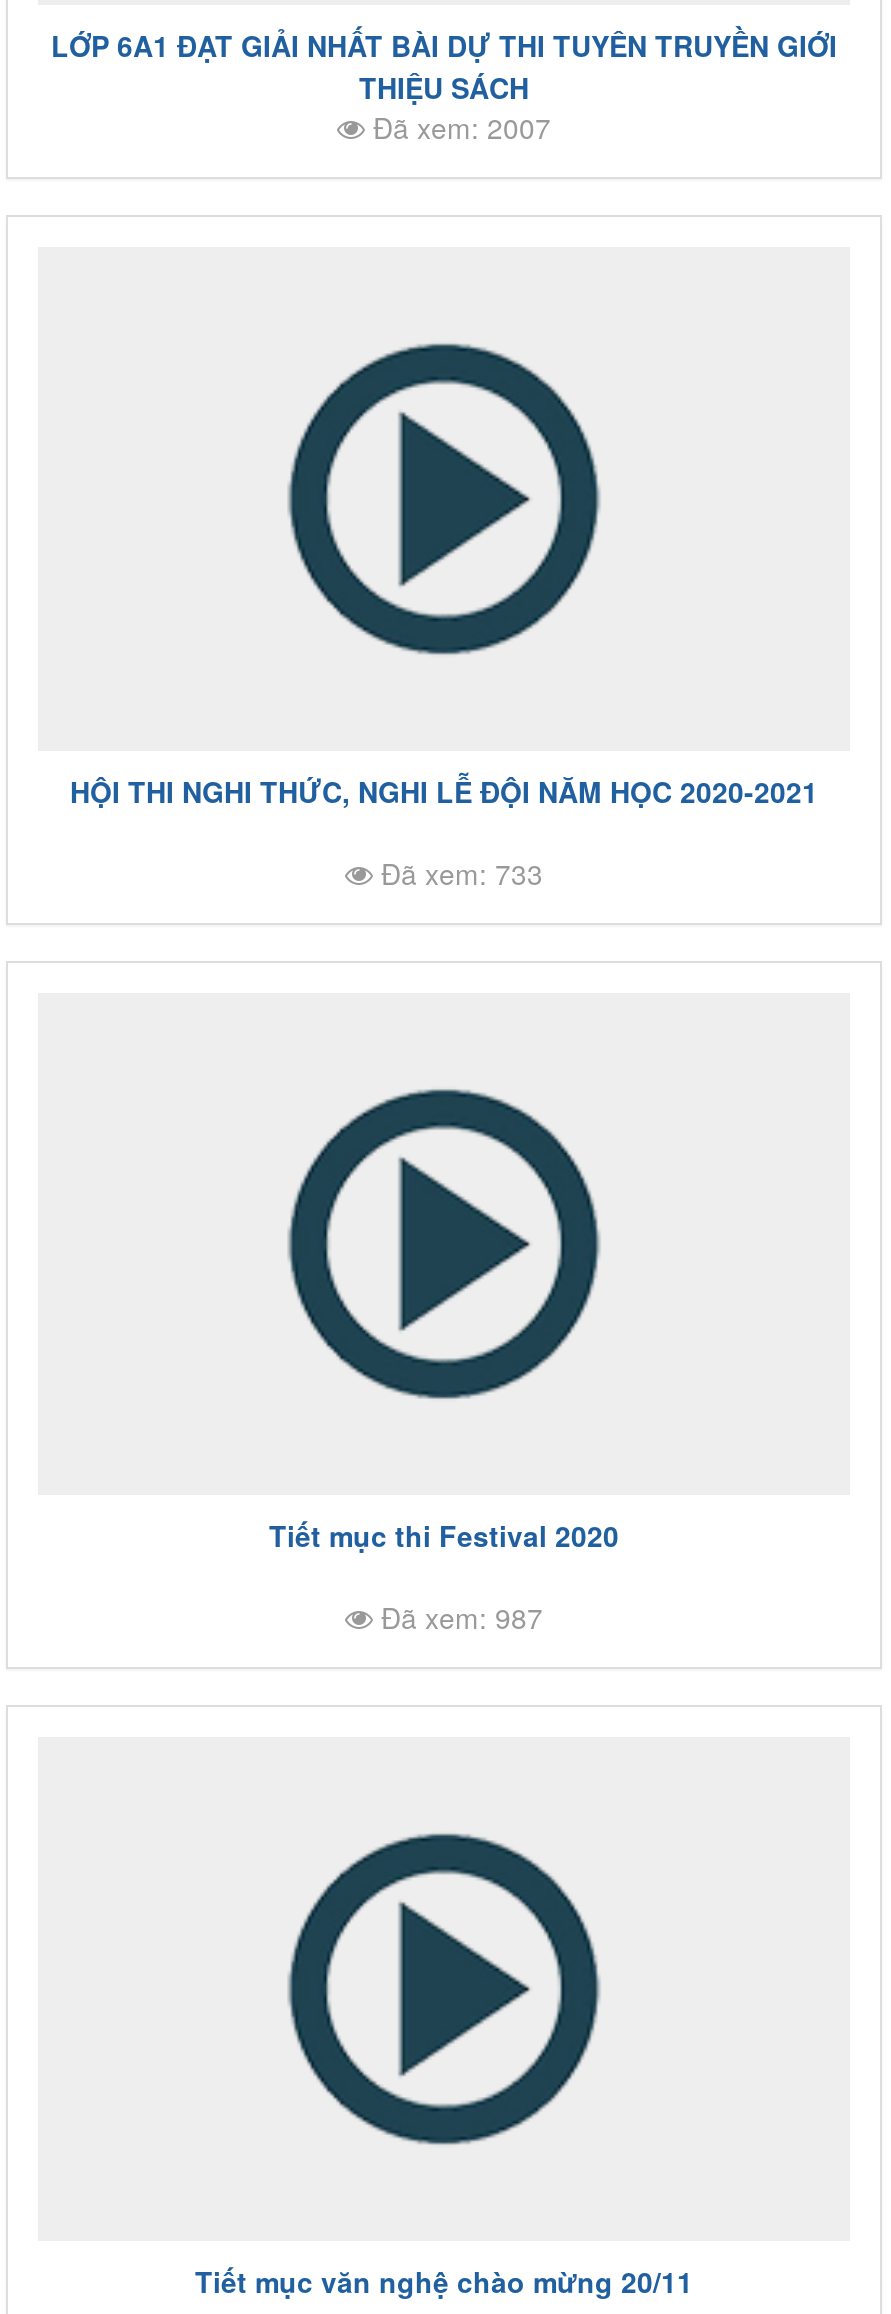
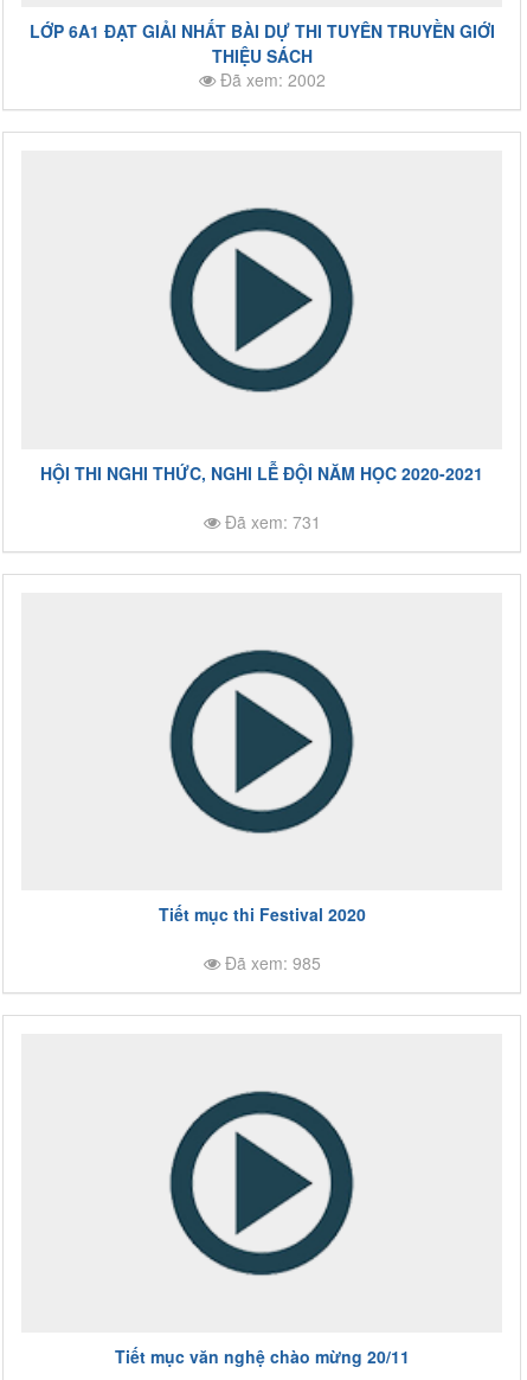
[365,107,551,147] Đã xem: 2007 -> [215,68,325,91] Đã xem: 2002
[373,853,543,893] Đã xem: 733 -> [220,510,320,533] Đã xem: 731
[373,1598,543,1638] Đã xem: 987 -> [220,951,320,975] Đã xem: 985

